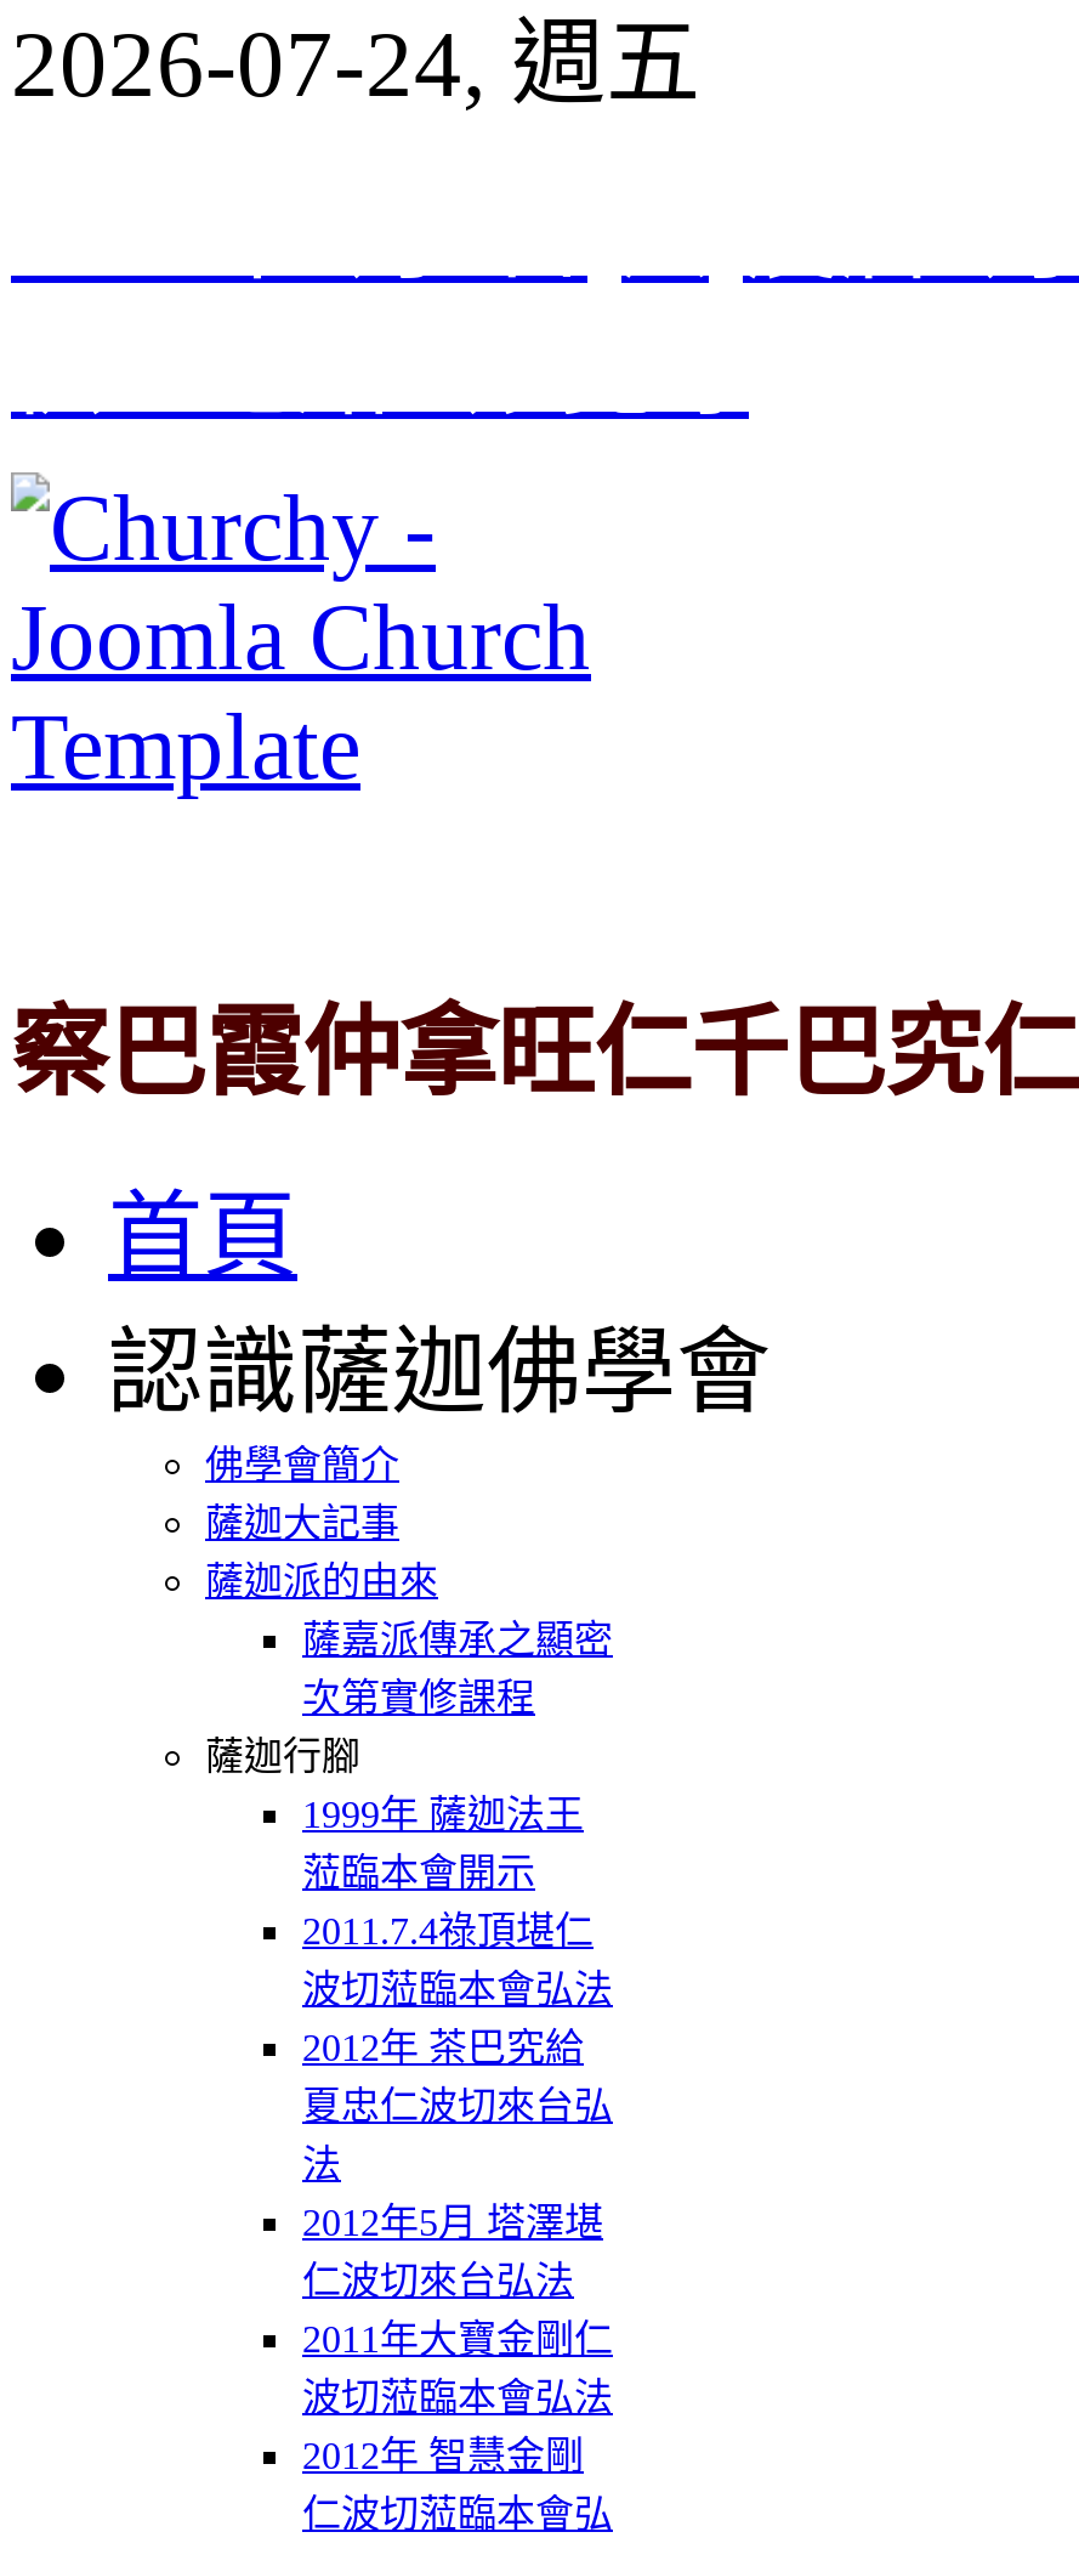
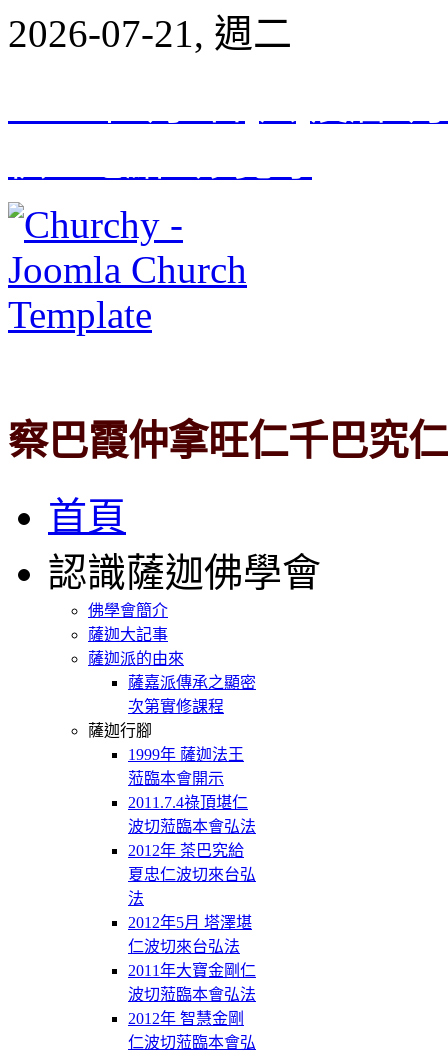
[11,11,700,115] 2026-07-24, 週五 -> [8,12,292,55] 2026-07-21, 週二

